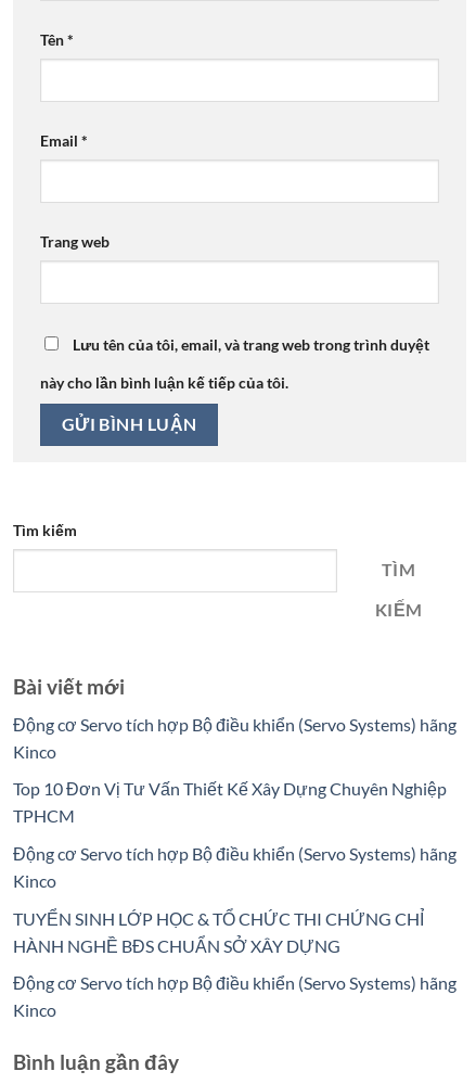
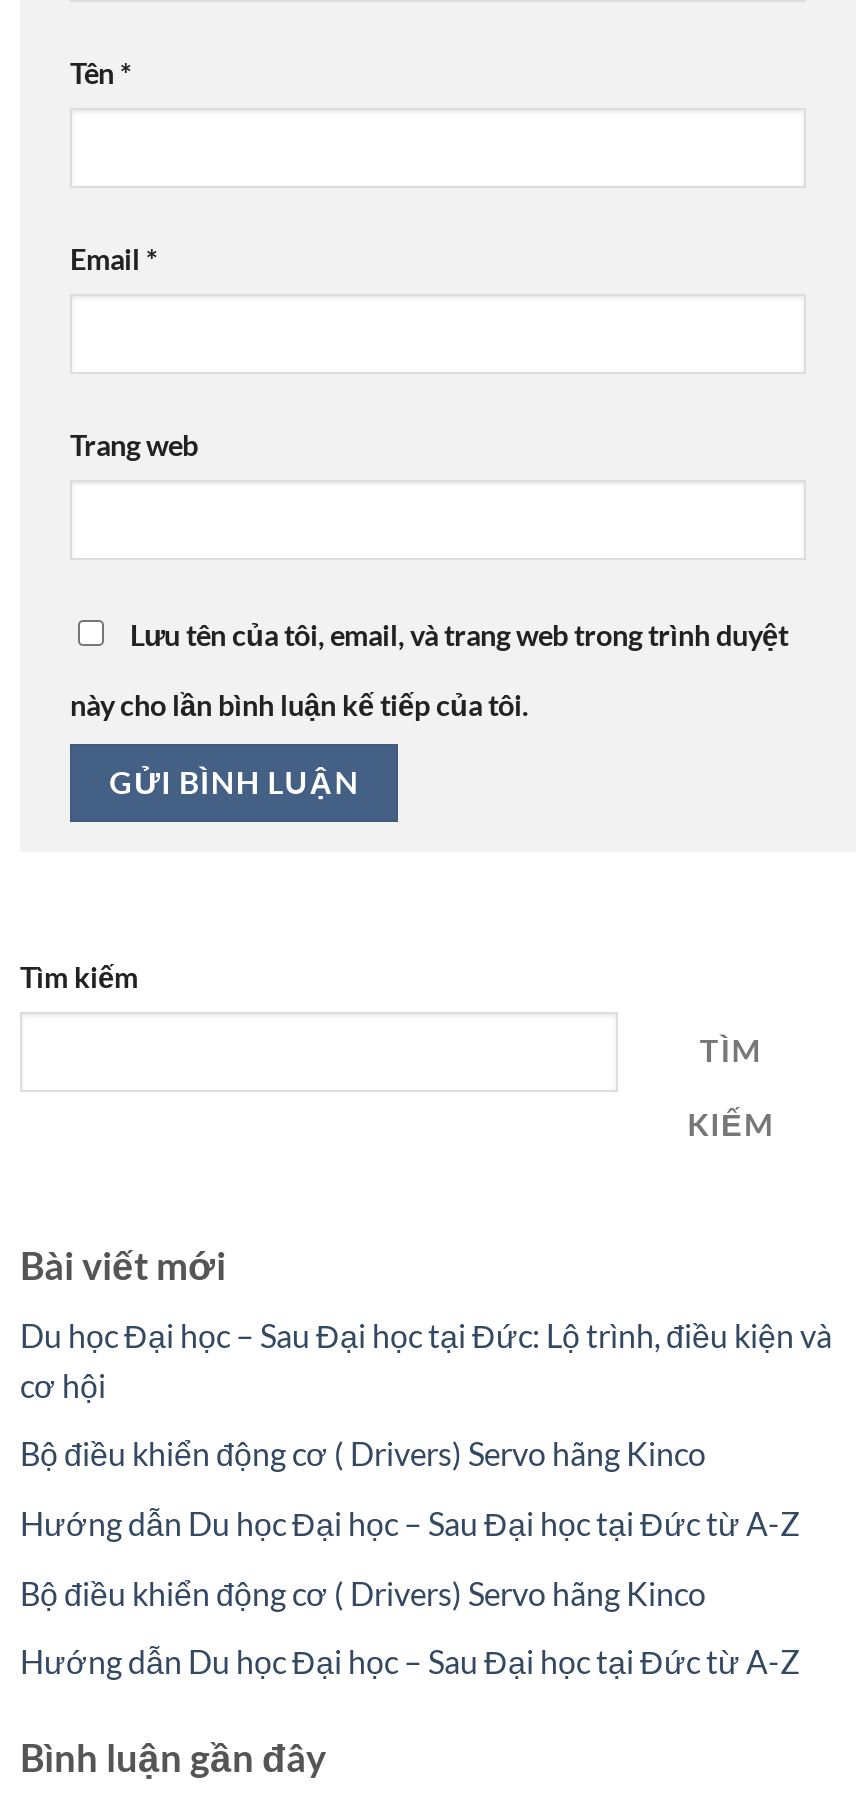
[13,714,456,762] Động cơ Servo tích hợp Bộ điều khiển (Servo Systems) hãng | Kinco -> [20,1316,832,1404] Du học Đại học – Sau Đại học tại Đức: Lộ trình, điều kiện và | cơ hội
[13,778,447,826] Top 10 Đơn Vị Tư Vấn Thiết Kế Xây Dựng Chuyên Nghiệp | TPHCM -> [20,1435,706,1473] Bộ điều khiển động cơ ( Drivers) Servo hãng Kinco
[13,843,456,891] Động cơ Servo tích hợp Bộ điều khiển (Servo Systems) hãng | Kinco -> [20,1504,800,1542] Hướng dẫn Du học Đại học – Sau Đại học tại Đức từ A-Z
[13,908,424,956] TUYỂN SINH LỚP HỌC & TỔ CHỨC THI CHỨNG CHỈ | HÀNH NGHỀ BĐS CHUẨN SỞ XÂY DỰNG -> [20,1573,706,1611] Bộ điều khiển động cơ ( Drivers) Servo hãng Kinco
[13,972,456,1020] Động cơ Servo tích hợp Bộ điều khiển (Servo Systems) hãng | Kinco -> [20,1642,800,1680] Hướng dẫn Du học Đại học – Sau Đại học tại Đức từ A-Z

